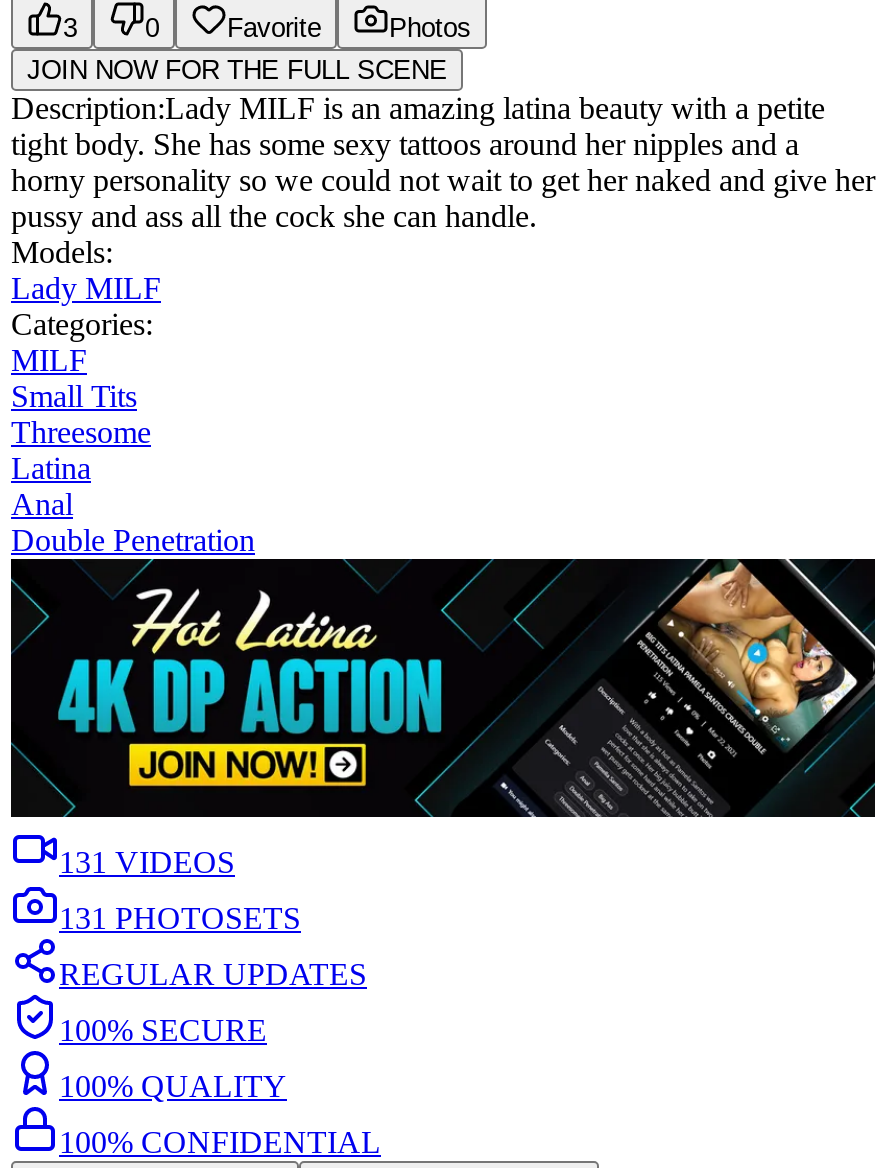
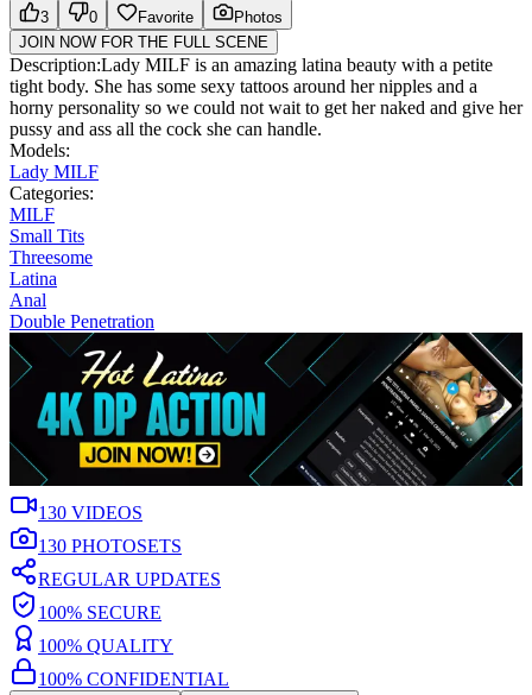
[59,845,235,879] 131 VIDEOS -> [38,502,142,522] 130 VIDEOS
[59,901,301,935] 131 PHOTOSETS -> [38,536,182,556] 130 PHOTOSETS

